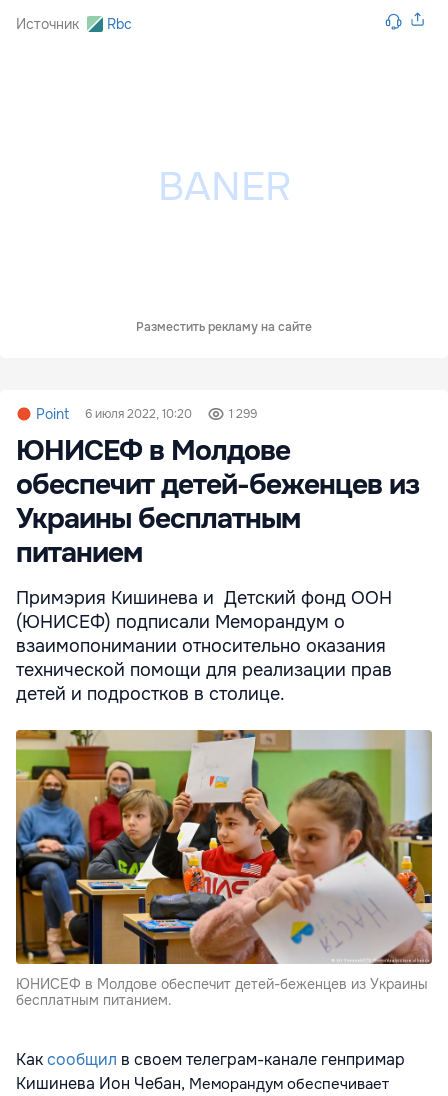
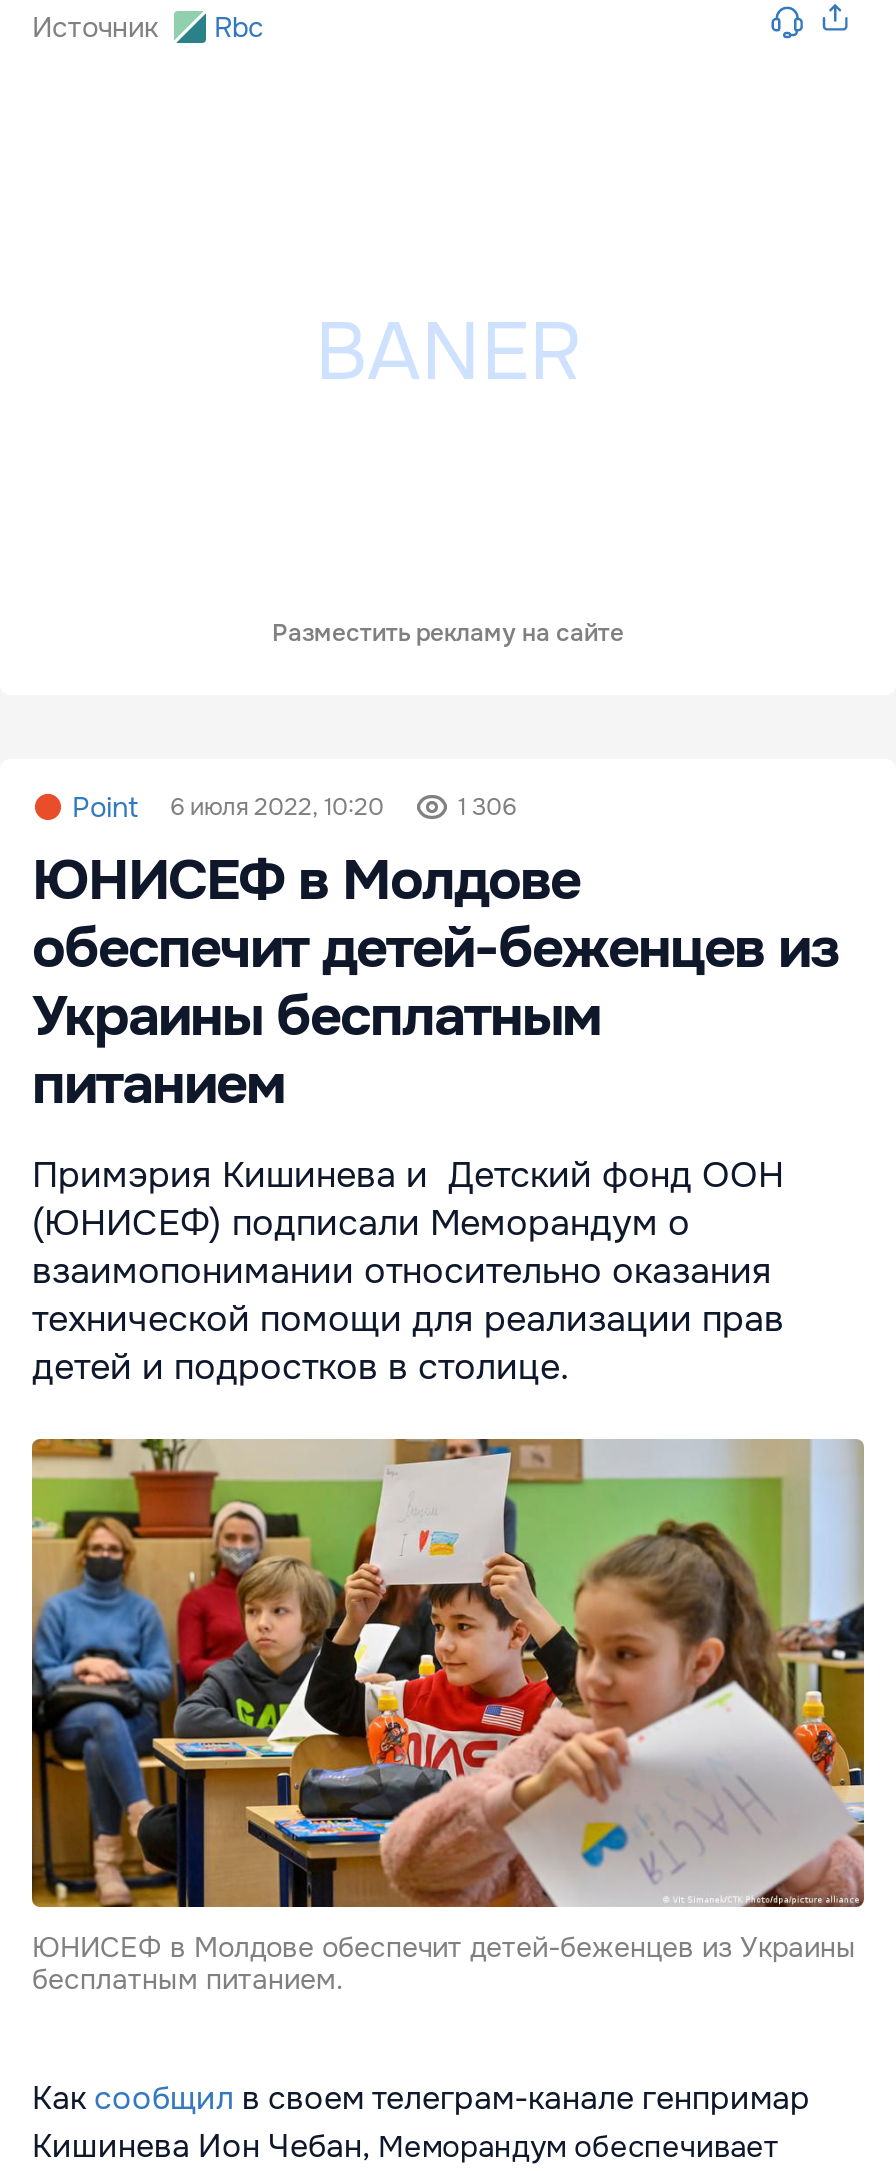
[229,406,257,422] 1 299 -> [458,791,516,823] 1 306

